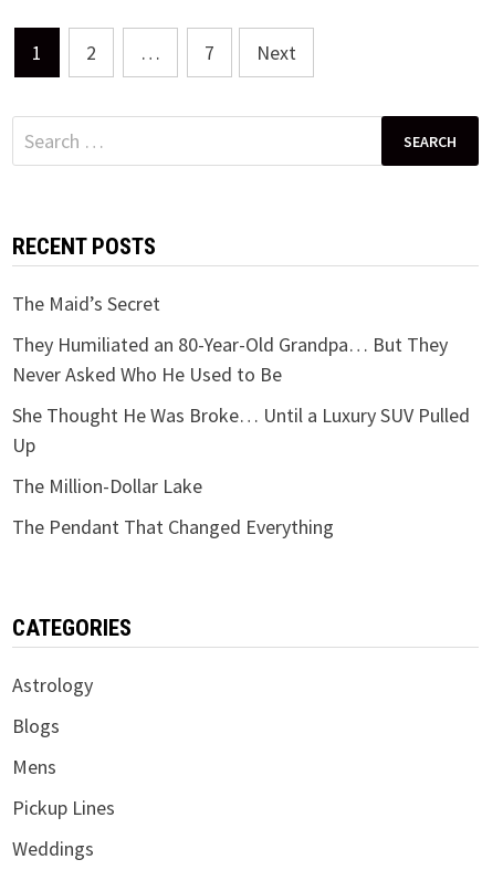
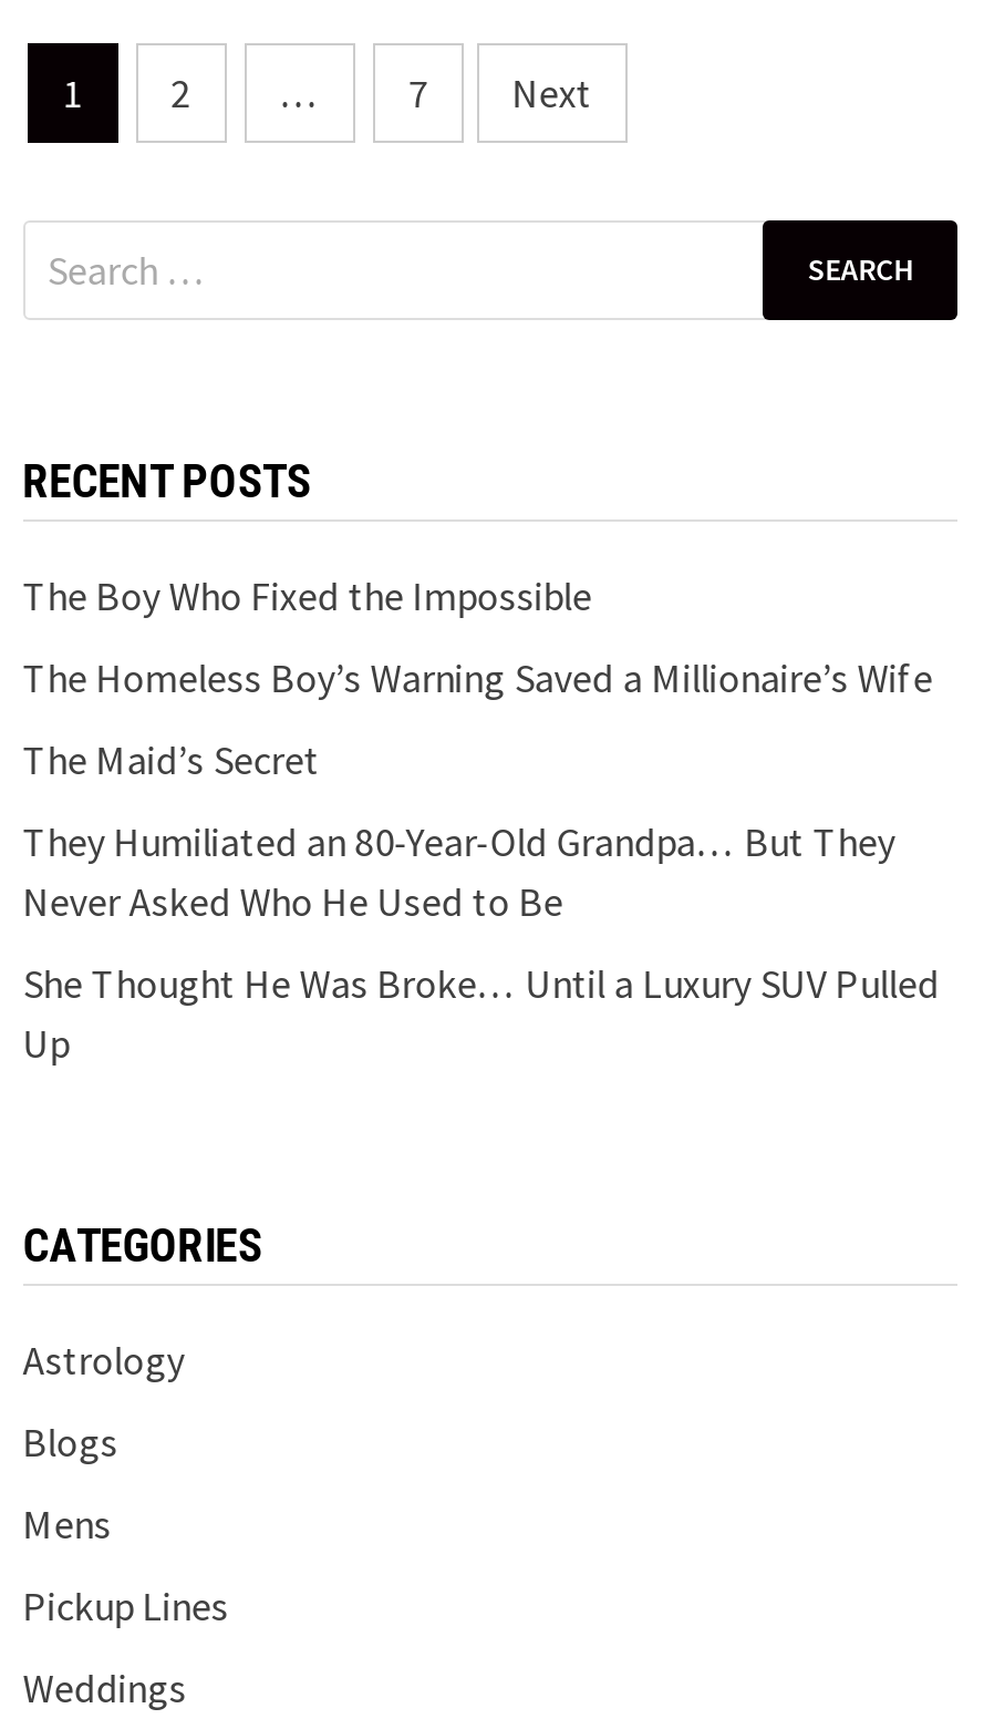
none -> [23,571,933,704] The Boy Who Fixed the Impossible | The Homeless Boy’s Warning Saved a Millionaire’s Wife
moved [12,291,470,458] -> [23,735,939,1069]: The Maid’s Secret | They Humiliated an 80-Year-Old Grandpa… But They | Never Asked Who He Used to Be | She Thought He Was Broke… Until a Luxury SUV Pulled | Up
[12,473,334,540] The Million-Dollar Lake | The Pendant That Changed Everything -> none

